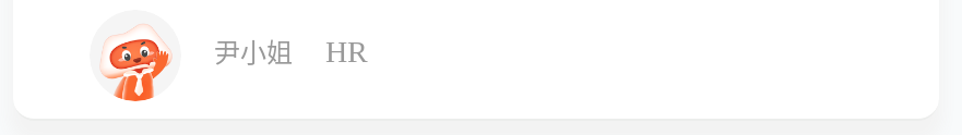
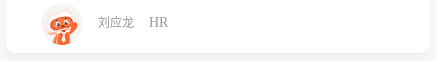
[214,38,293,68] 尹小姐 -> [98,16,134,30] 刘应龙

